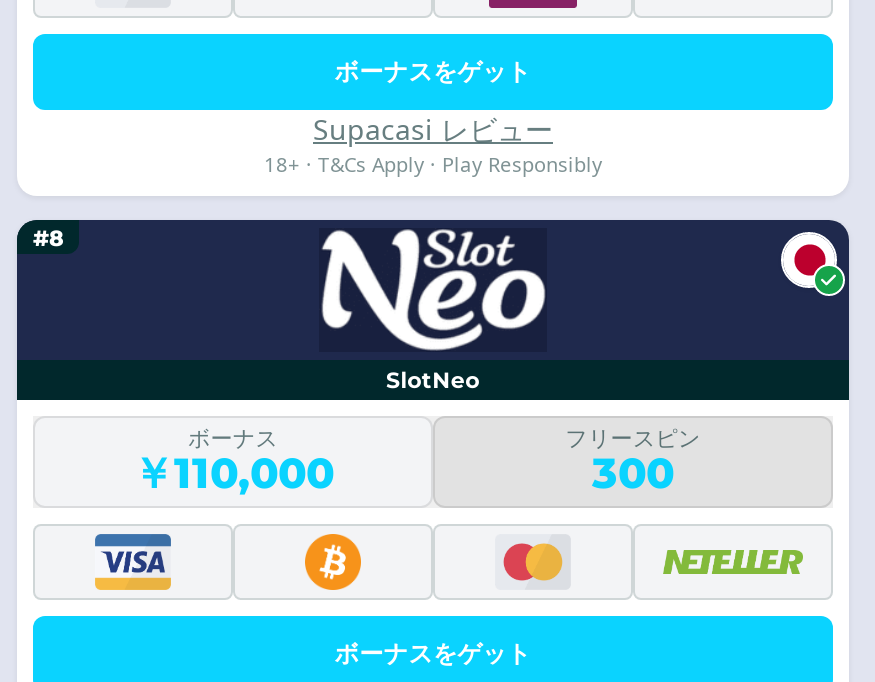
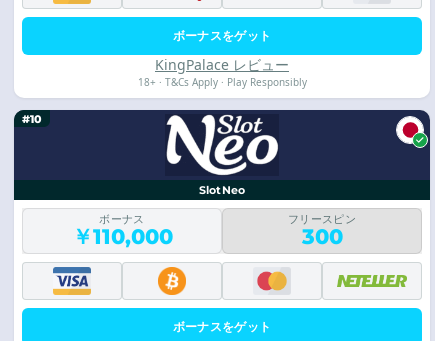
[313,110,553,148] Supacasi レビュー -> [155,55,289,74] KingPalace レビュー
[33,224,63,252] #8 -> [22,112,42,126] #10

